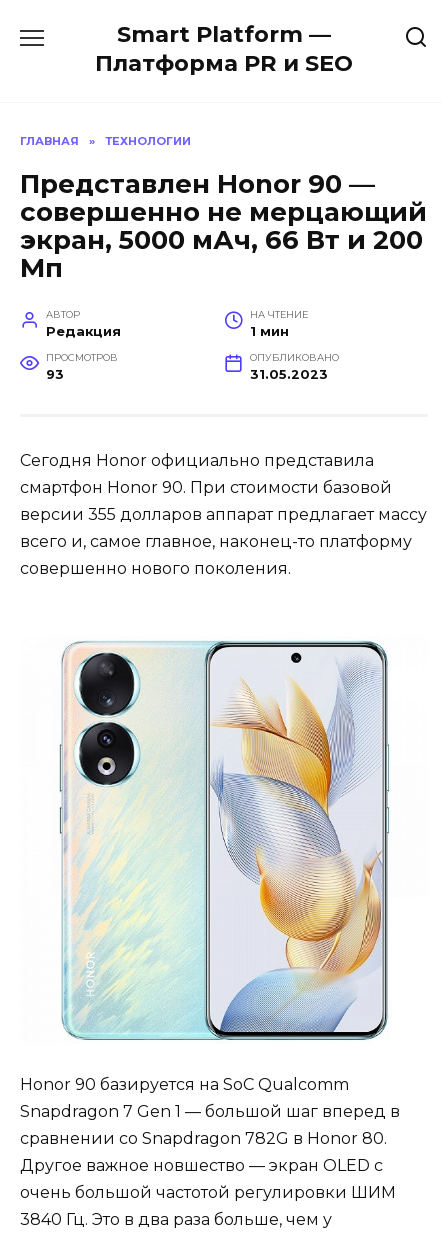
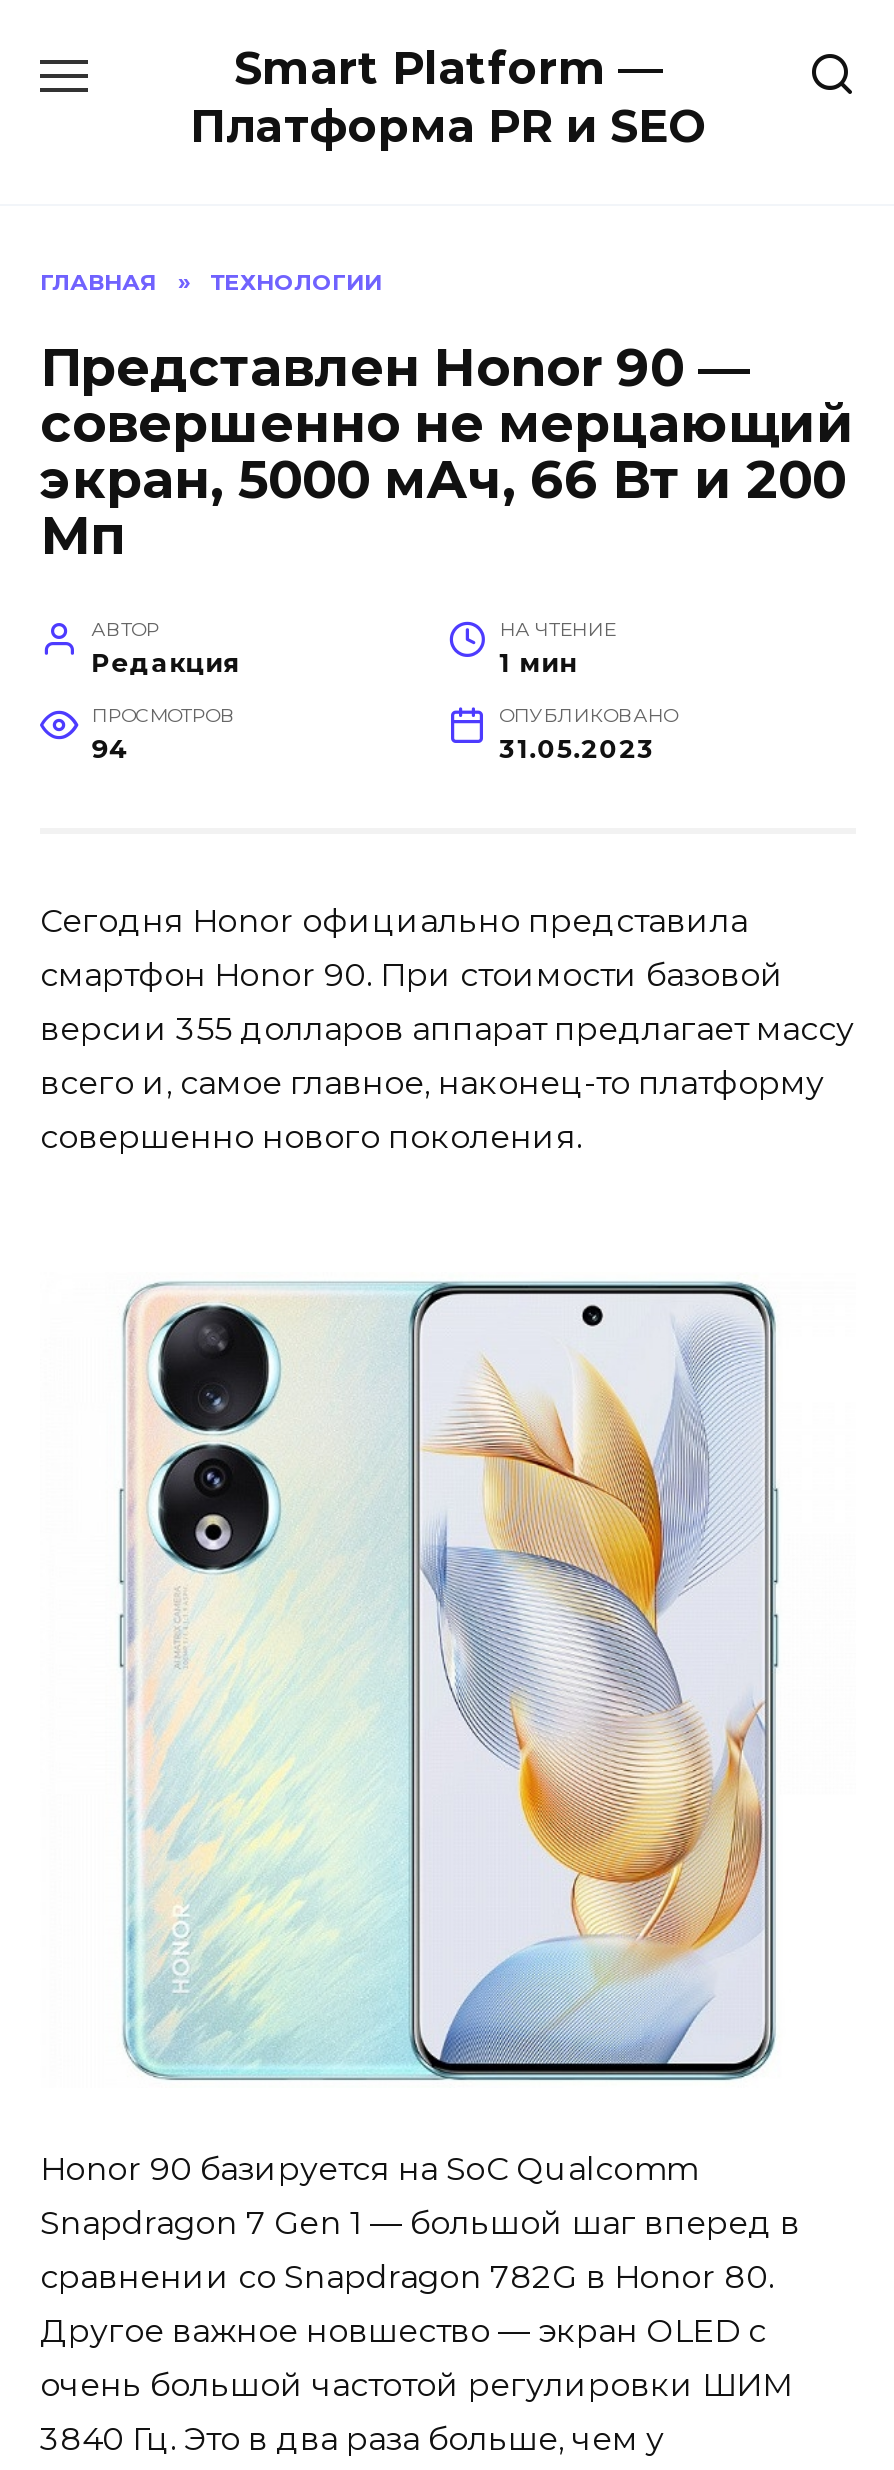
[46,367,64,382] 93 -> [91,734,129,764] 94

